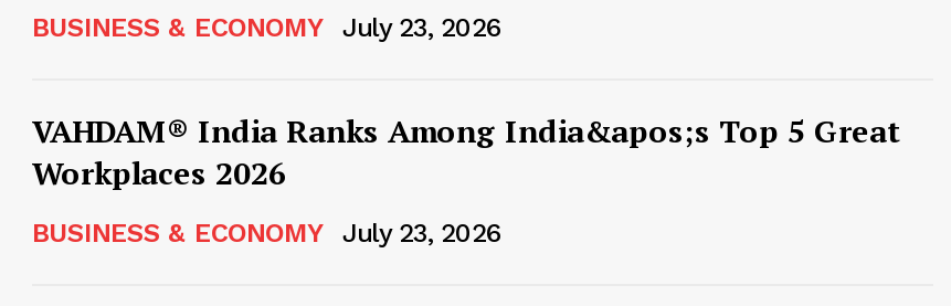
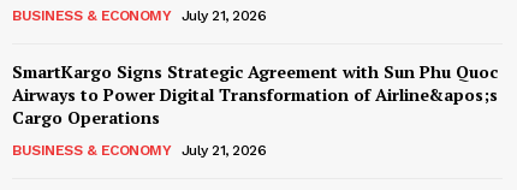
[32,11,503,42] BUSINESS & ECONOMY July 23, 2026 -> [12,7,266,24] BUSINESS & ECONOMY July 21, 2026
[32,109,900,193] VAHDAM® India Ranks Among India&apos;s Top 5 Great | Workplaces 2026 -> [12,60,498,128] SmartKargo Signs Strategic Agreement with Sun Phu Quoc | Airways to Power Digital Transformation of Airline&apos;s | Cargo Operations
[32,217,503,248] BUSINESS & ECONOMY July 23, 2026 -> [12,142,266,158] BUSINESS & ECONOMY July 21, 2026

